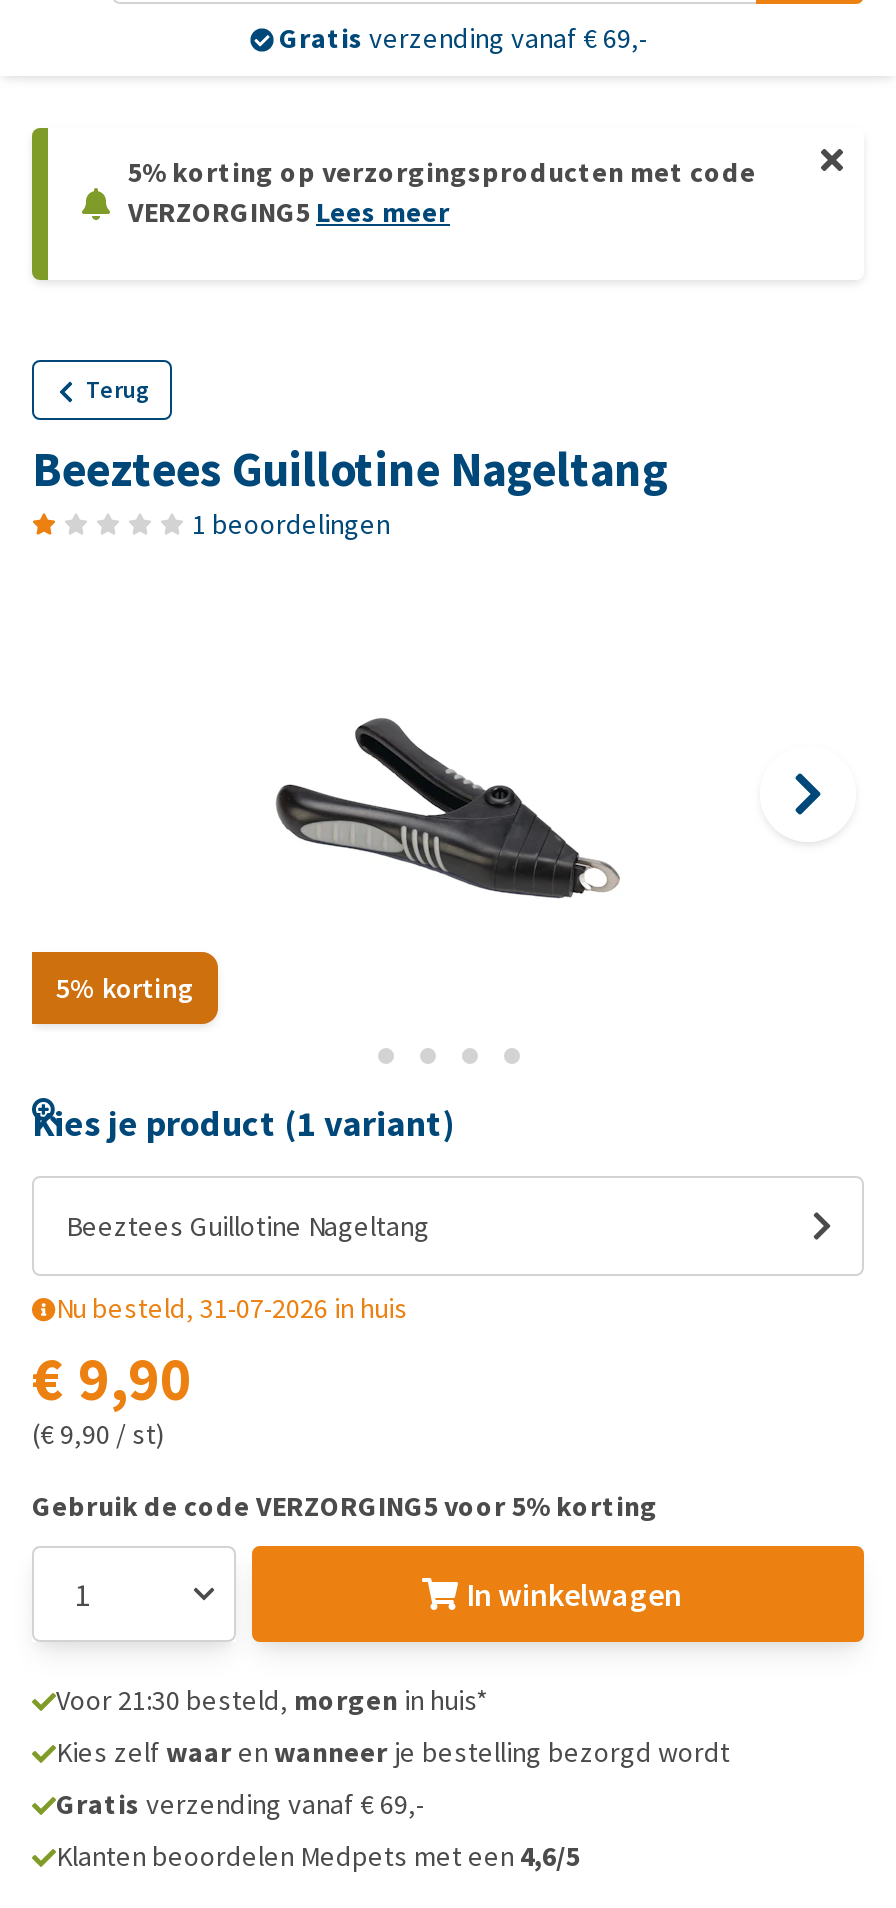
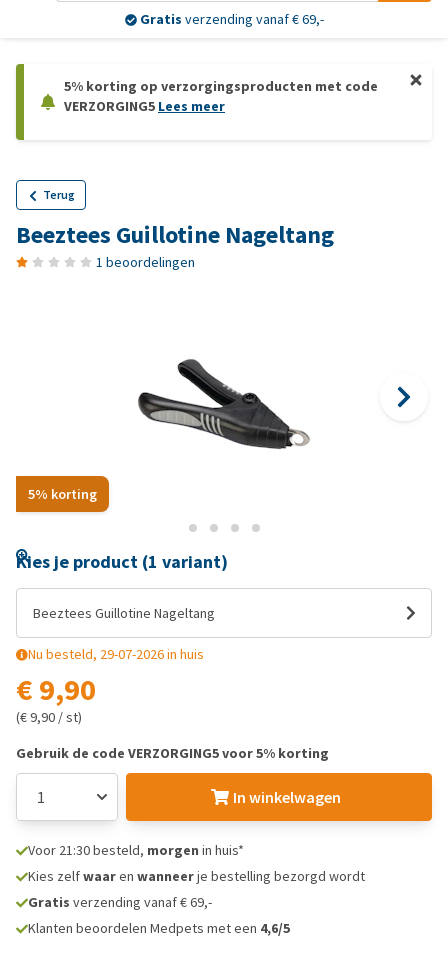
[56,1290,408,1326] Nu besteld, 31-07-2026 in huis -> [28,645,204,663] Nu besteld, 29-07-2026 in huis

